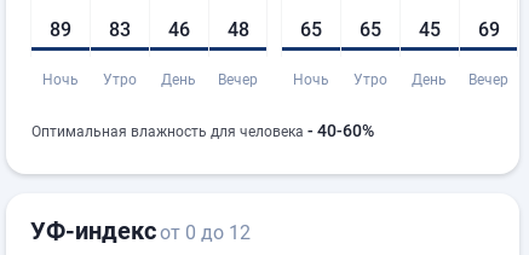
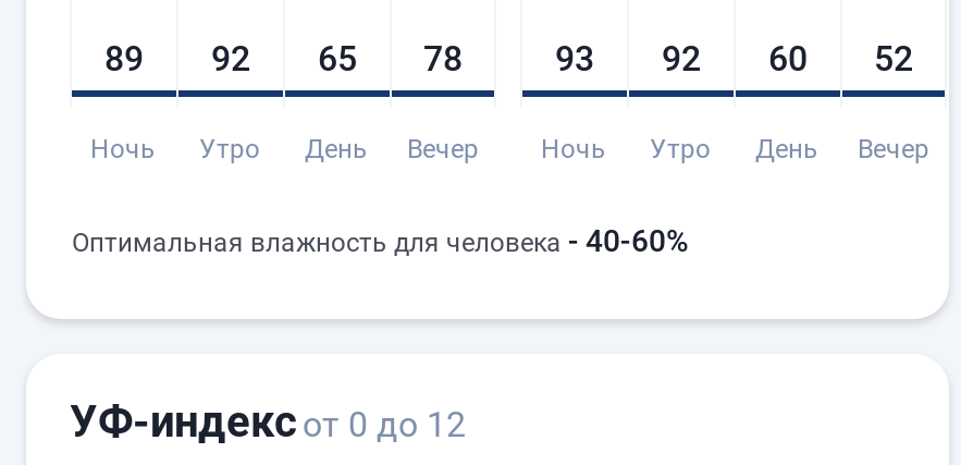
[109,18,131,41] 83 -> [211,39,250,80] 92
[168,18,190,41] 46 -> [318,39,357,80] 65
[227,18,249,41] 48 -> [423,39,463,80] 78
[300,18,322,41] 65 -> [555,39,594,80] 93
[360,18,381,41] 65 -> [662,39,701,80] 92
[419,18,441,41] 45 -> [768,39,808,80] 60
[478,18,499,41] 69 -> [874,39,913,80] 52

